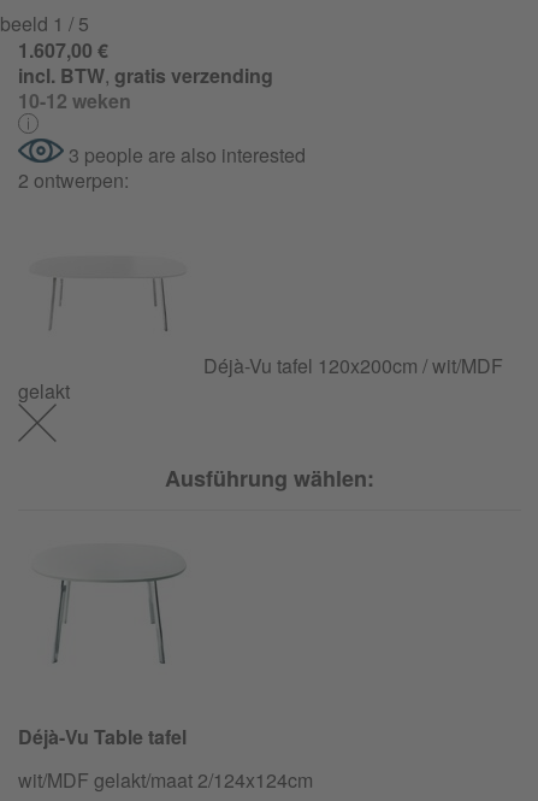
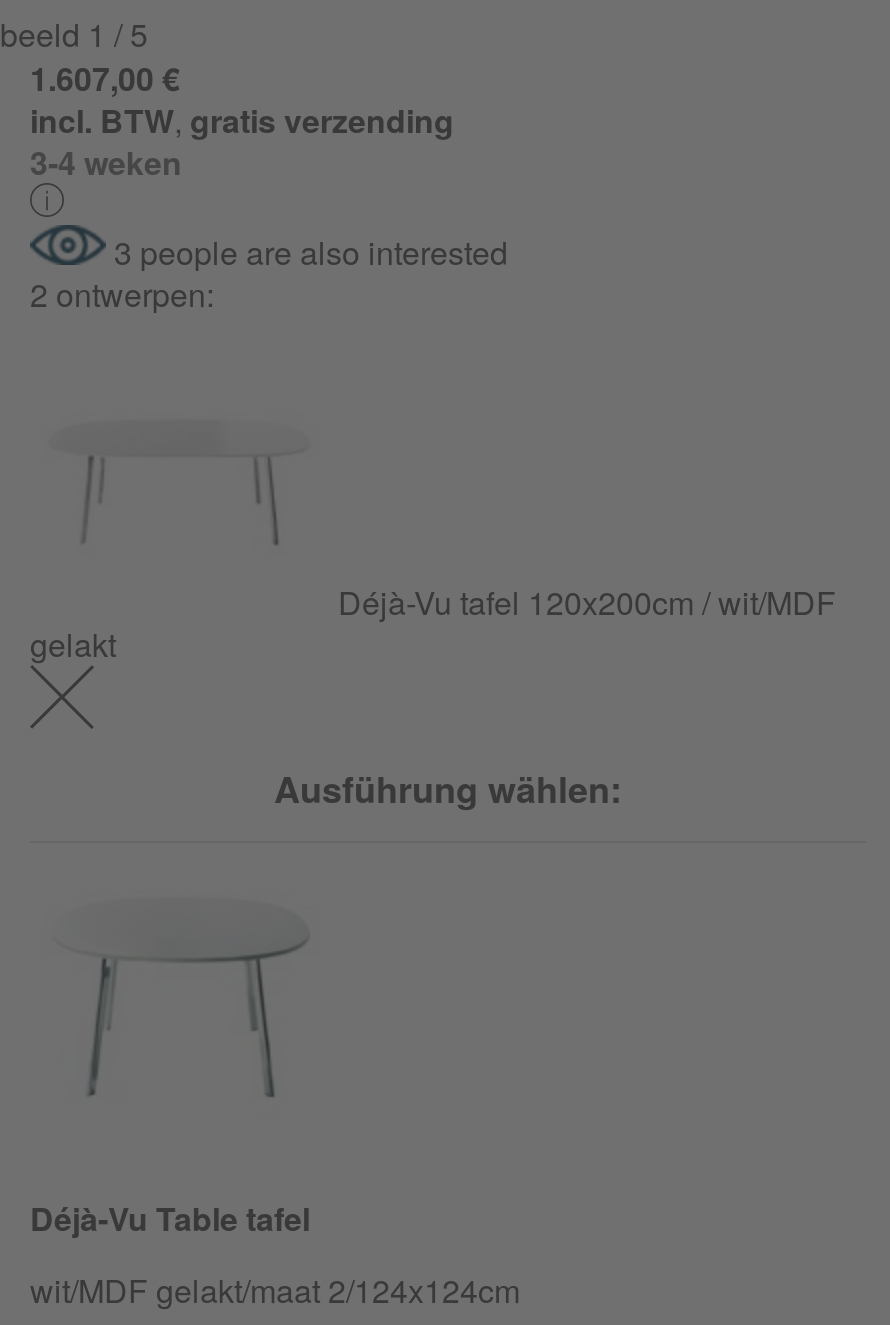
[18,87,131,114] 10-12 weken -> [30,139,182,185] 3-4 weken

